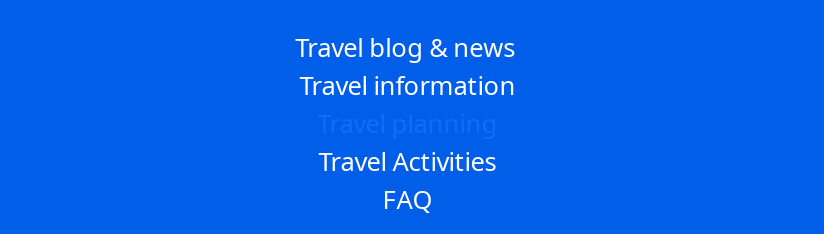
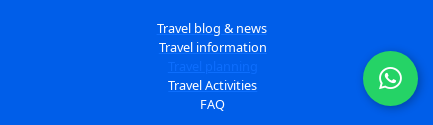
none -> [362,50,421,109] [image]

